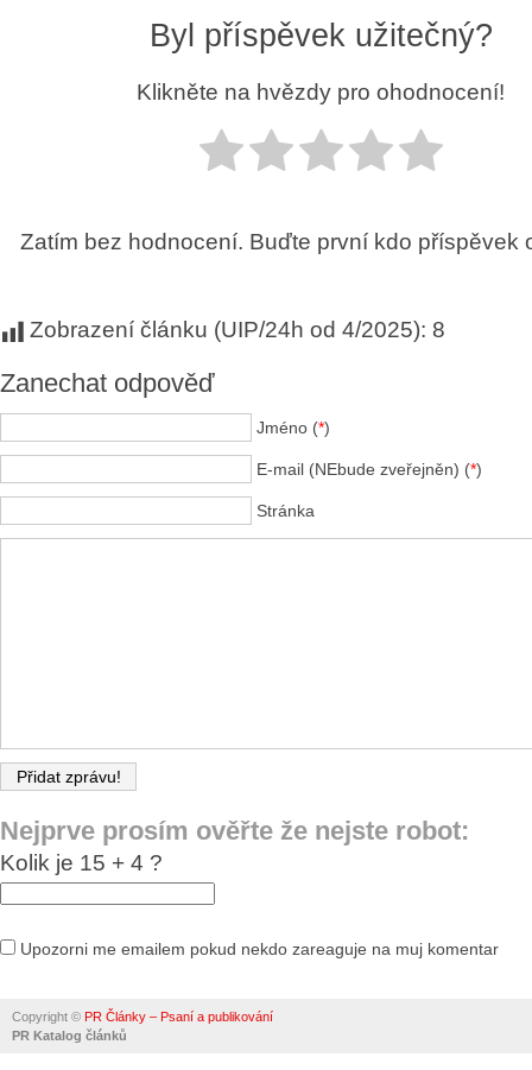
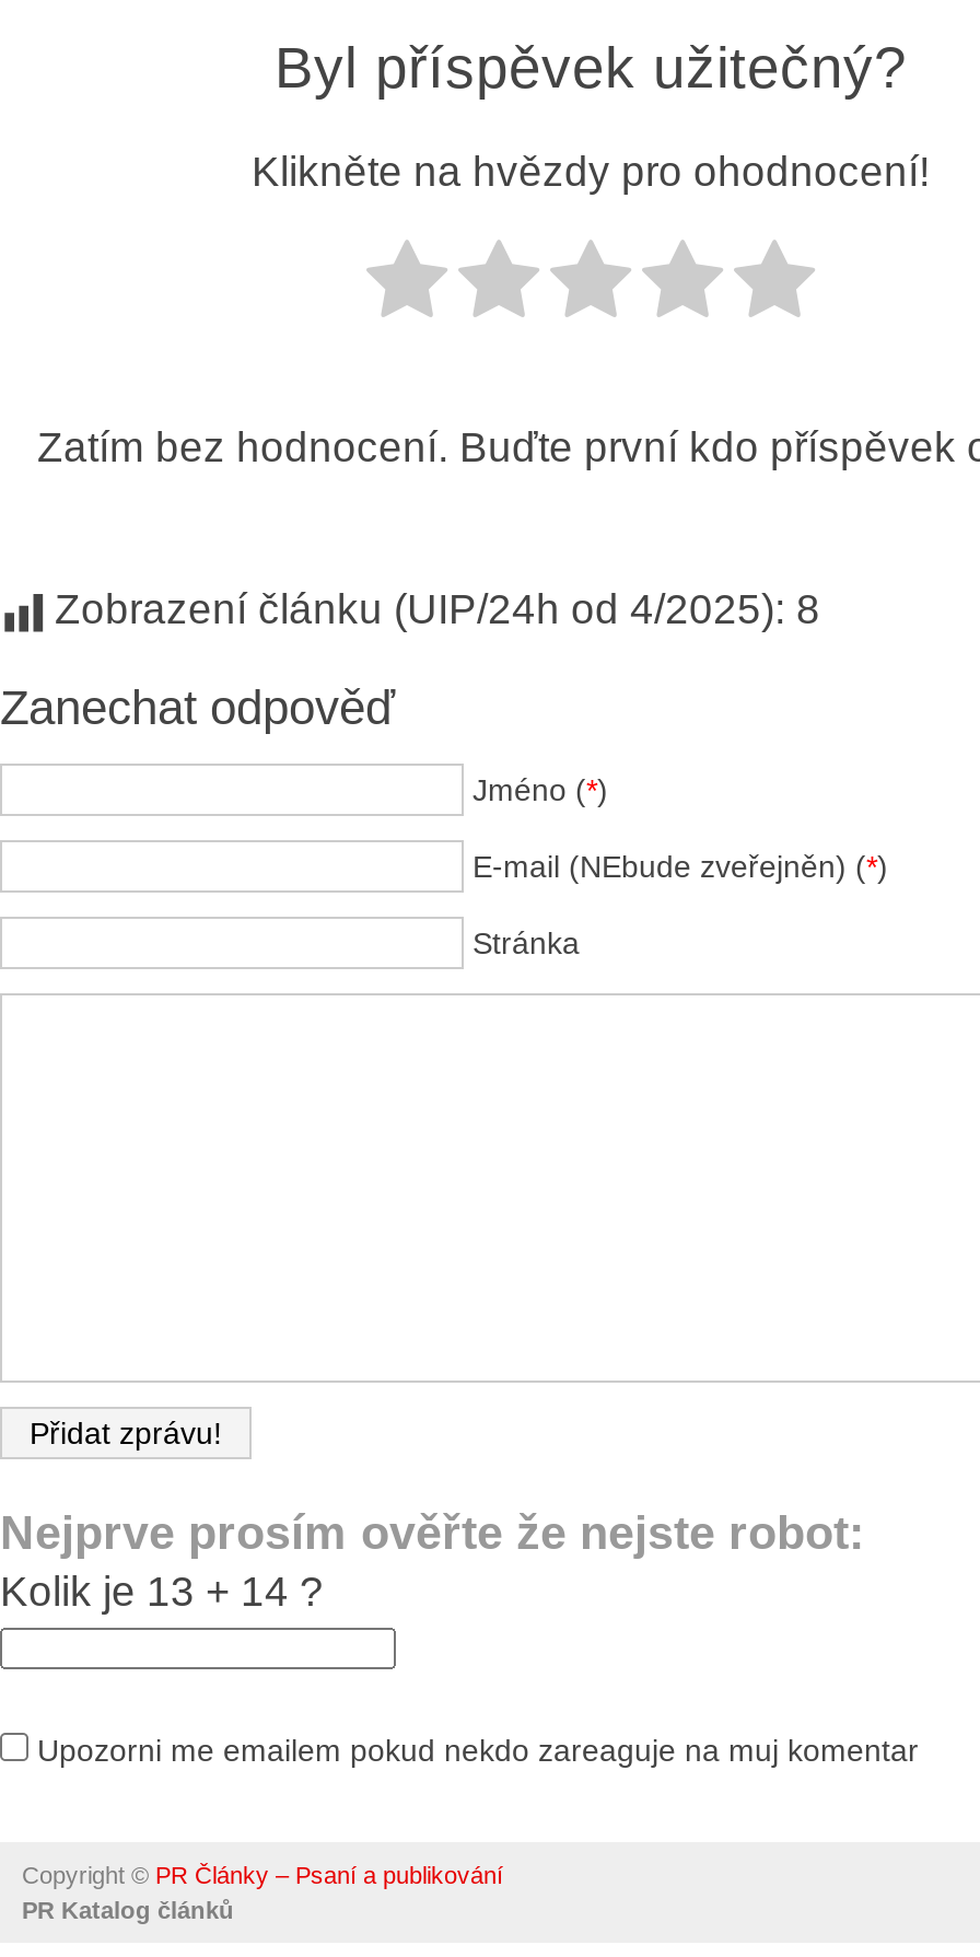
[0,850,163,875] Kolik je 15 + 4 ? -> [0,1569,324,1615] Kolik je 13 + 14 ?

